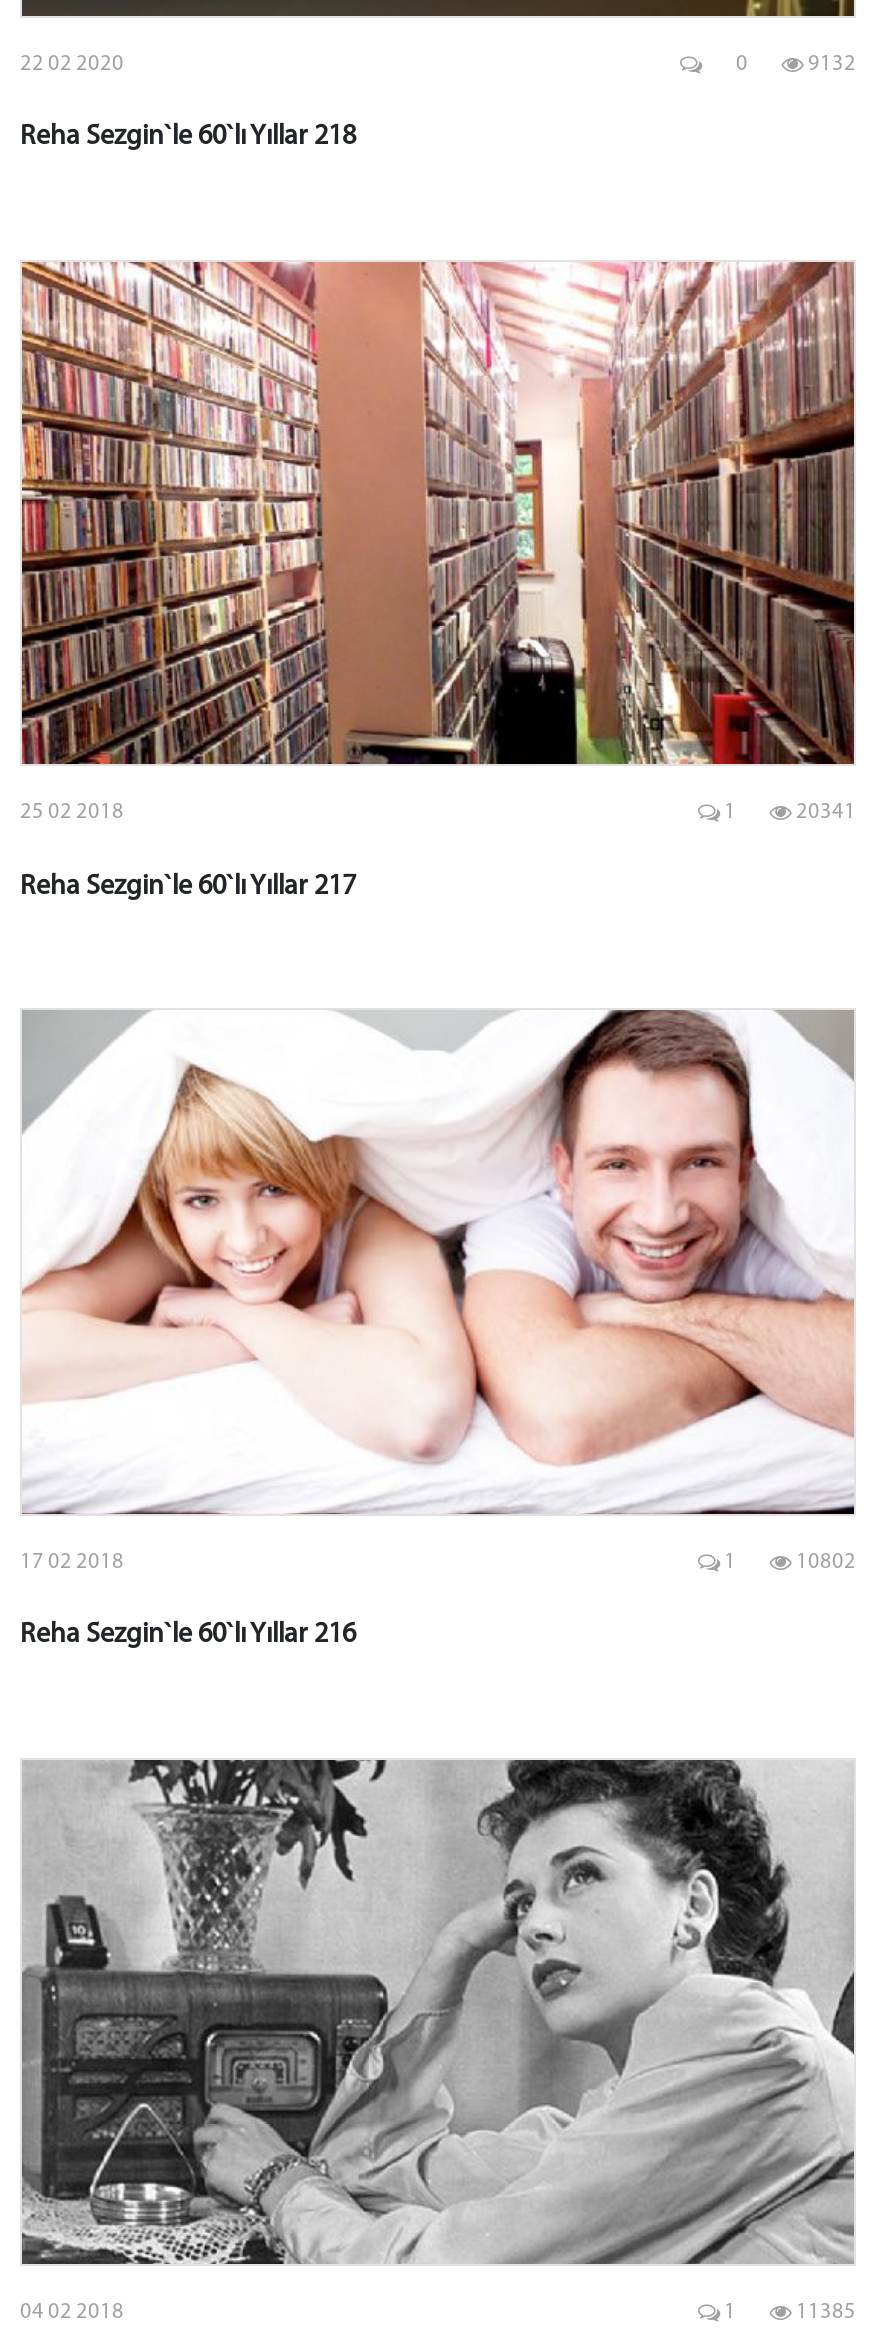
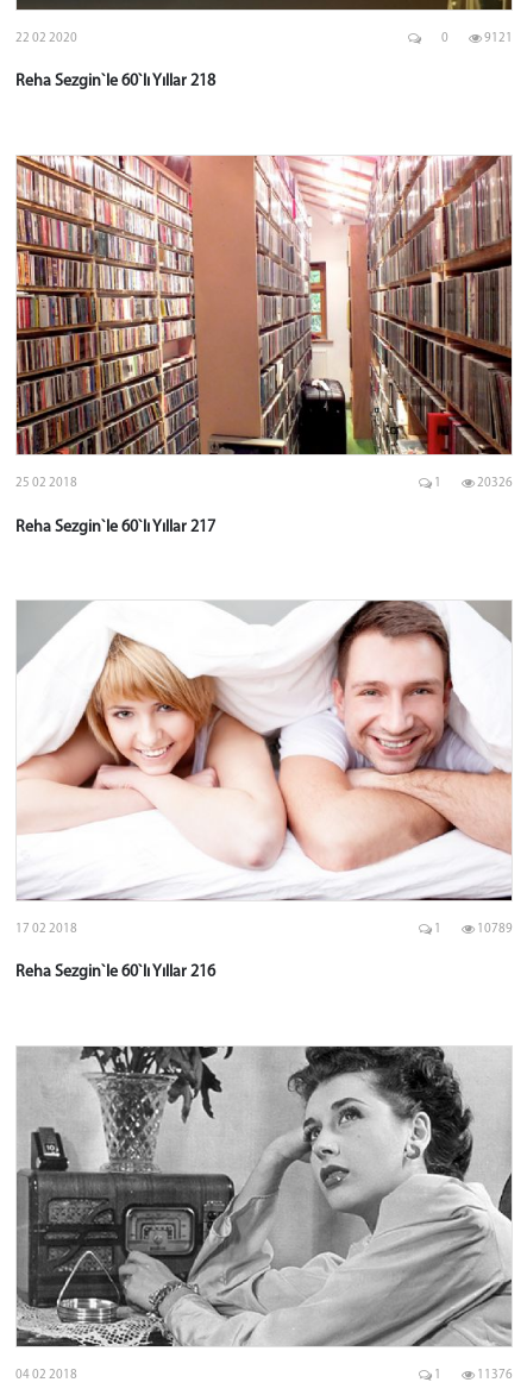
[808,54,856,76] 9132 -> [484,32,513,45] 9121
[796,803,856,825] 20341 -> [477,477,513,491] 20326
[796,1552,856,1574] 10802 -> [477,923,513,936] 10789
[796,2302,856,2324] 11385 -> [477,1369,513,1382] 11376

